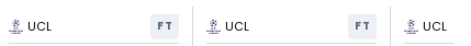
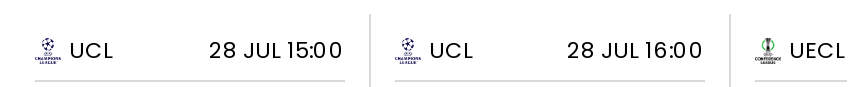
[157,18,172,34] FT -> [209,34,345,66] 28 JUL 15:00
[355,18,370,34] FT -> [567,34,705,66] 28 JUL 16:00
[423,18,447,35] UCL -> [789,34,845,66] UECL

